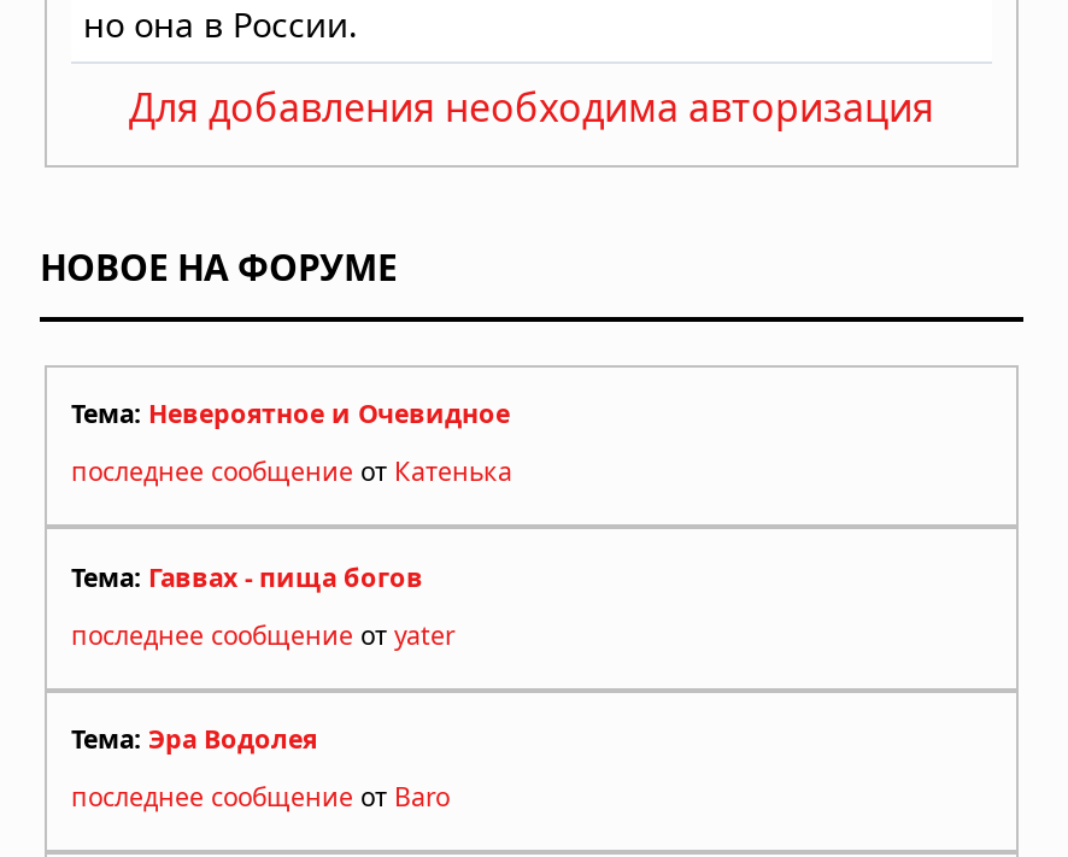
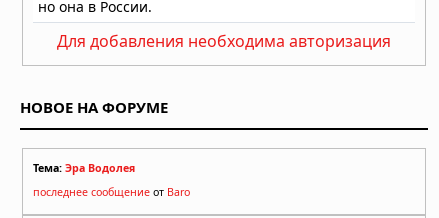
[71,397,512,651] Тема: Невероятное и Очевидное | последнее сообщение от Катенька | Тема: Гаввах - пища богов | последнее сообщение от yater -> none

